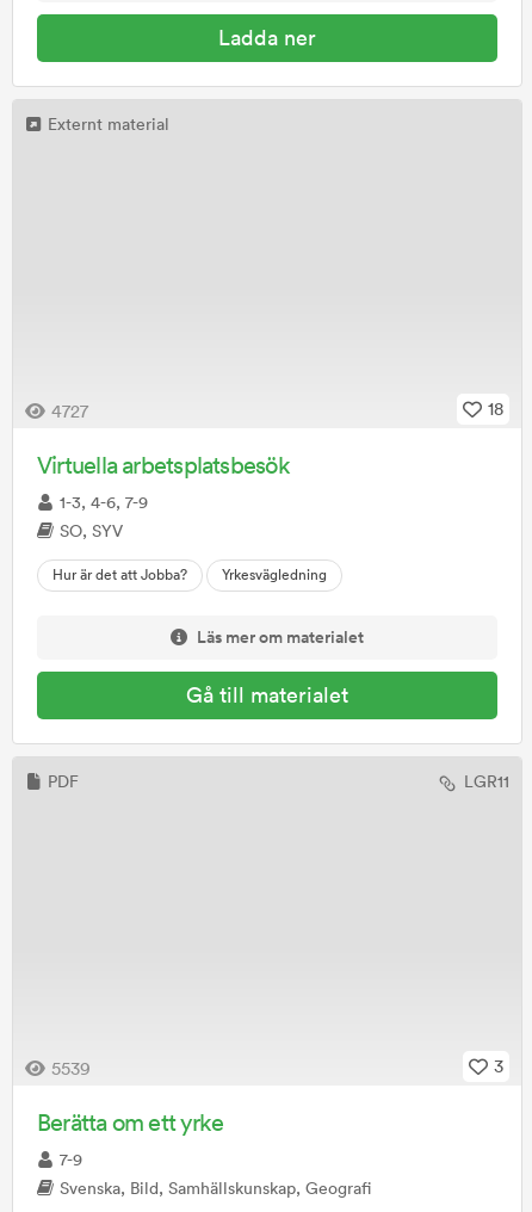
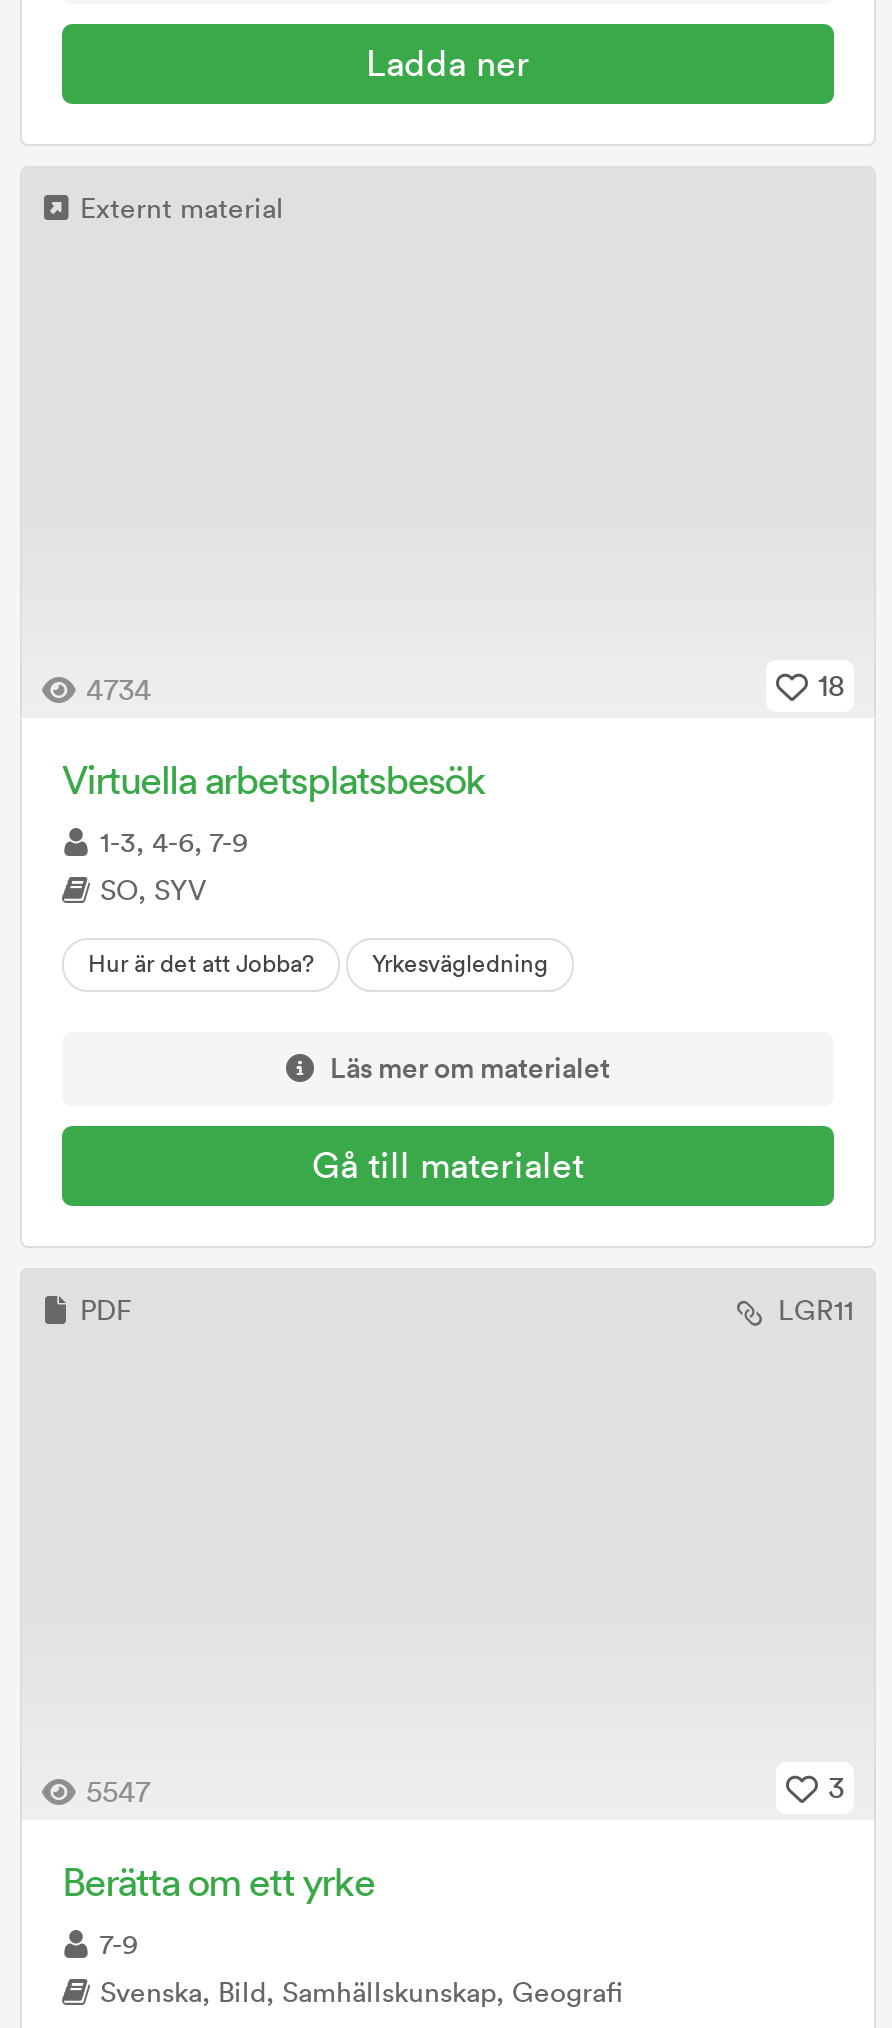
[51,399,88,422] 4727 -> [86,669,152,707] 4734
[51,1057,91,1080] 5539 -> [86,1772,150,1810] 5547

